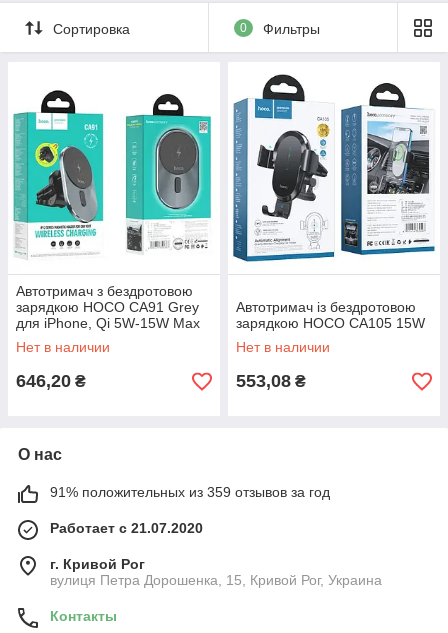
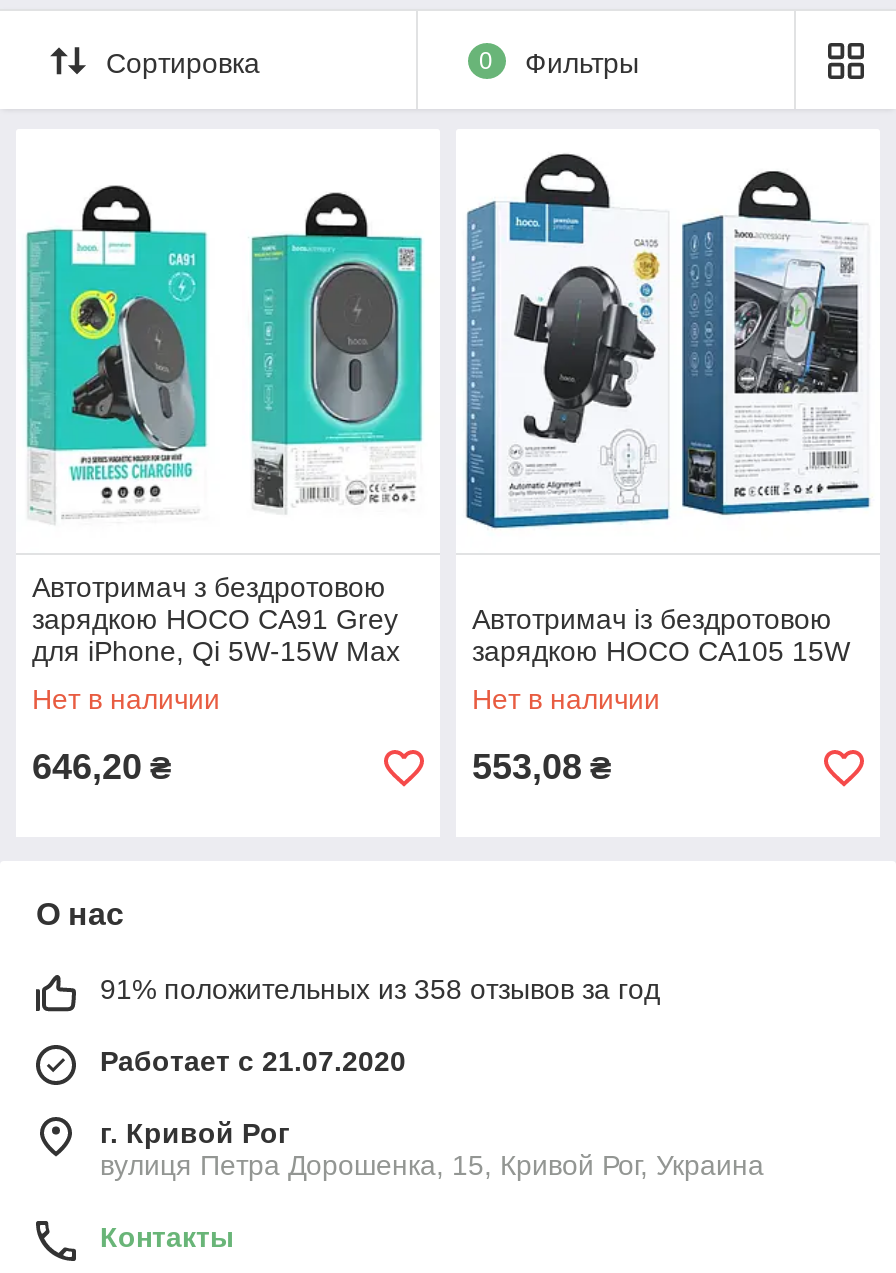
[50,484,330,500] 91% положительных из 359 отзывов за год -> [100,973,660,1005] 91% положительных из 358 отзывов за год

